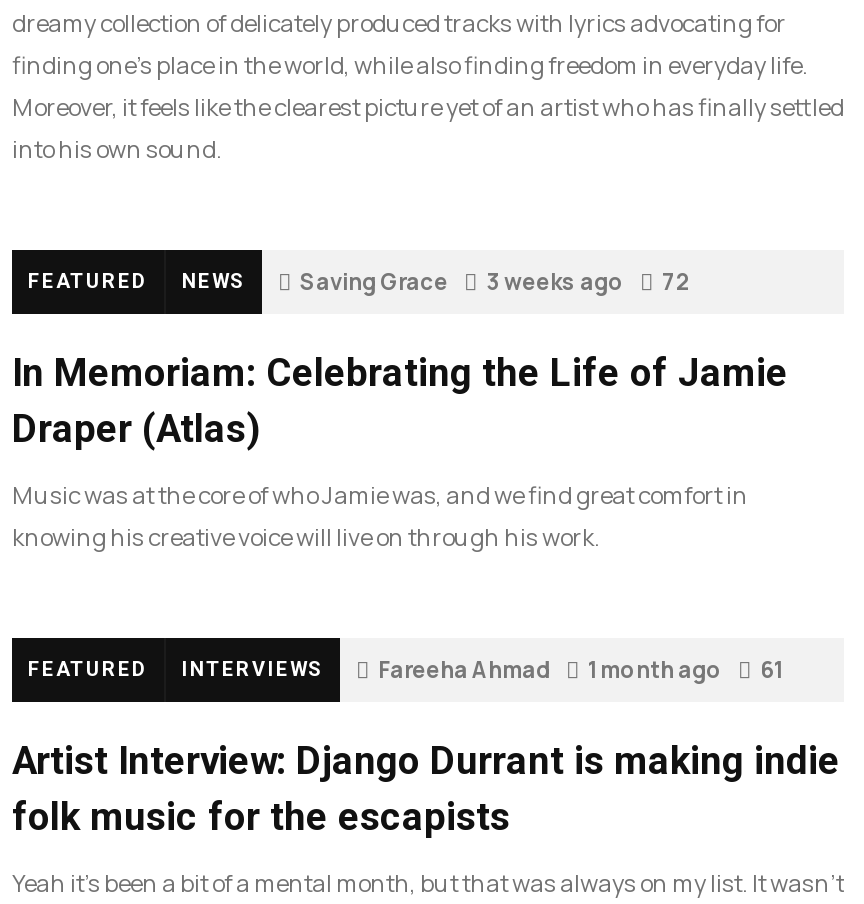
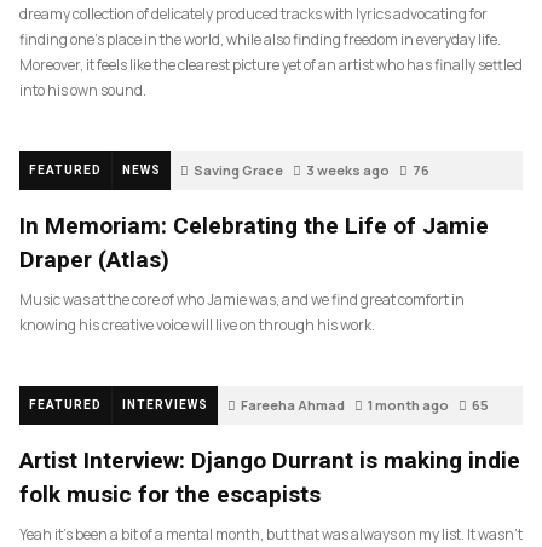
[300,266,690,296] Saving Grace 3 weeks ago 72 -> [194,161,429,179] Saving Grace 3 weeks ago 76
[378,654,782,684] Fareeha Ahmad 1 month ago 61 -> [241,396,489,414] Fareeha Ahmad 1 month ago 65

